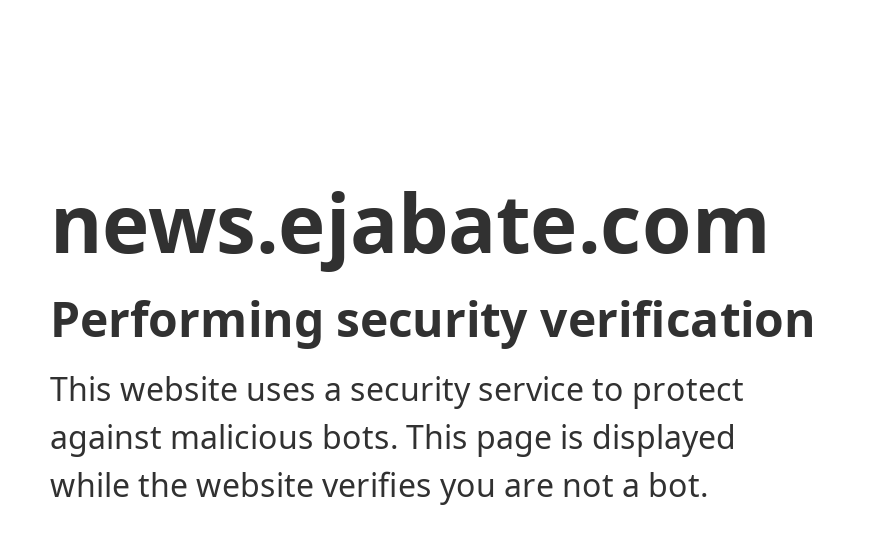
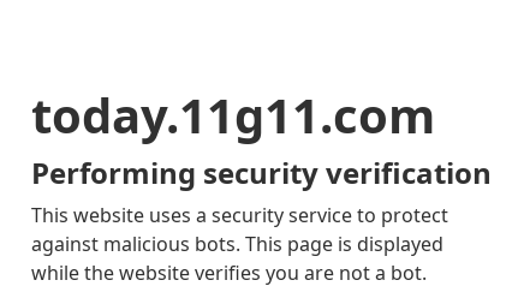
[50,167,770,277] news.ejabate.com -> [31,82,435,148] today.11g11.com

